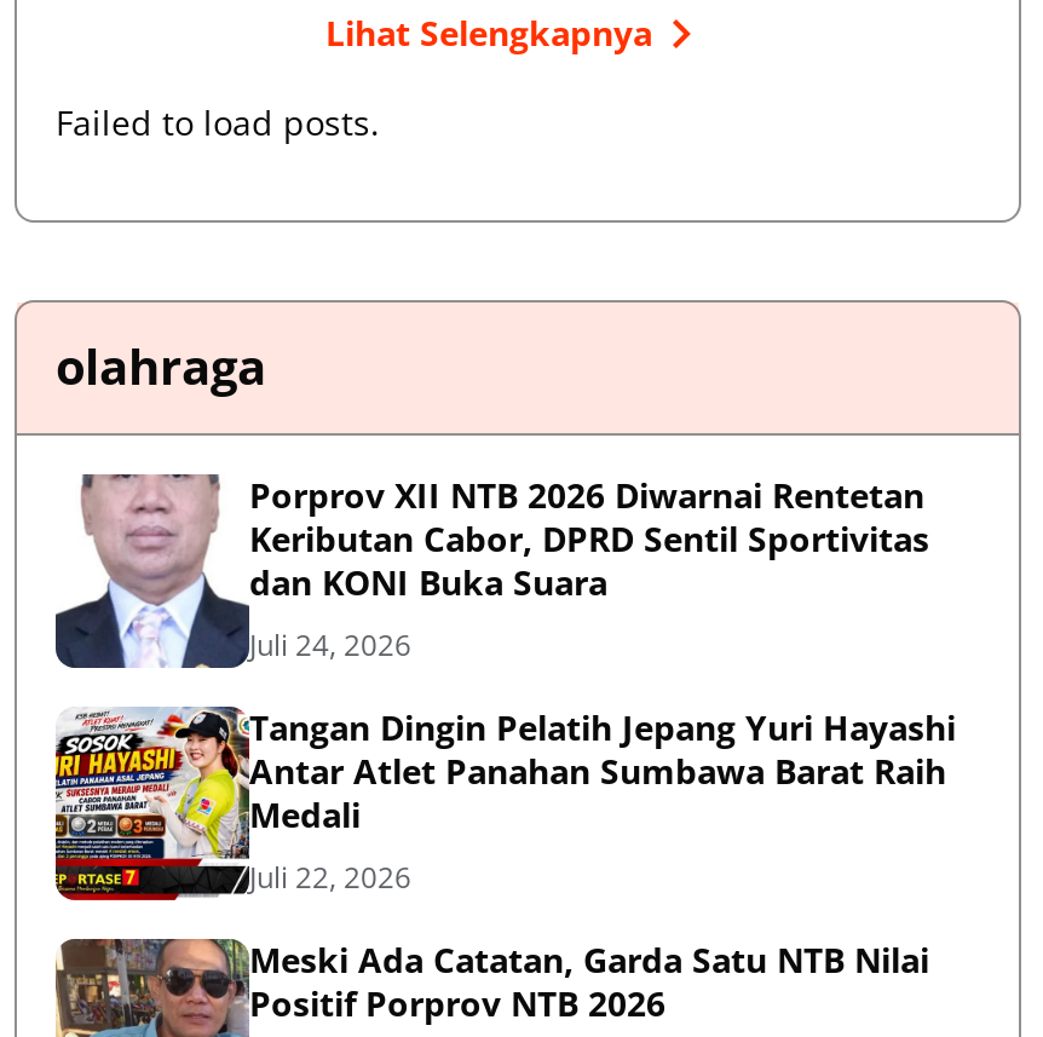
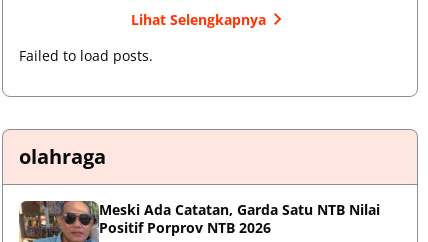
[53,472,956,898] [image] | Porprov XII NTB 2026 Diwarnai Rentetan | Keributan Cabor, DPRD Sentil Sportivitas | dan KONI Buka Suara | Juli 24, 2026 | Tangan Dingin Pelatih Jepang Yuri Hayashi | Antar Atlet Panahan Sumbawa Barat Raih | Medali | Juli 22, 2026 -> none
[53,703,215,901] [image] -> none

